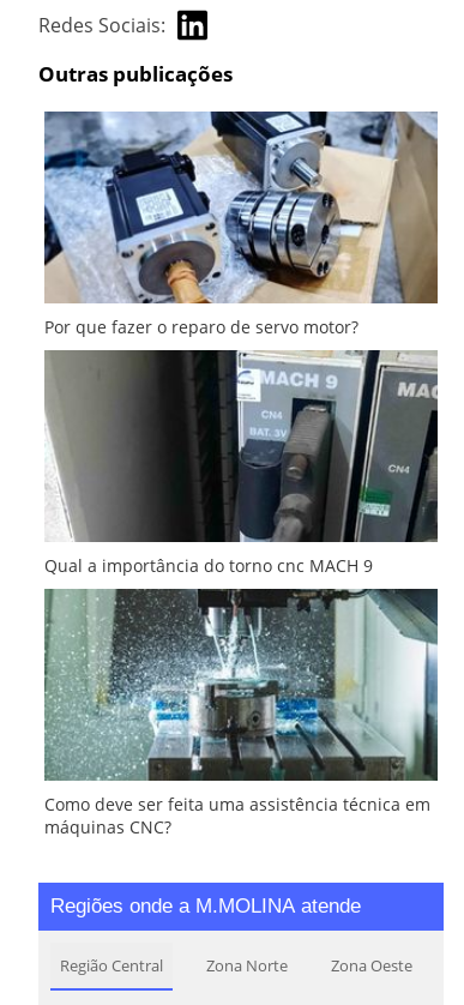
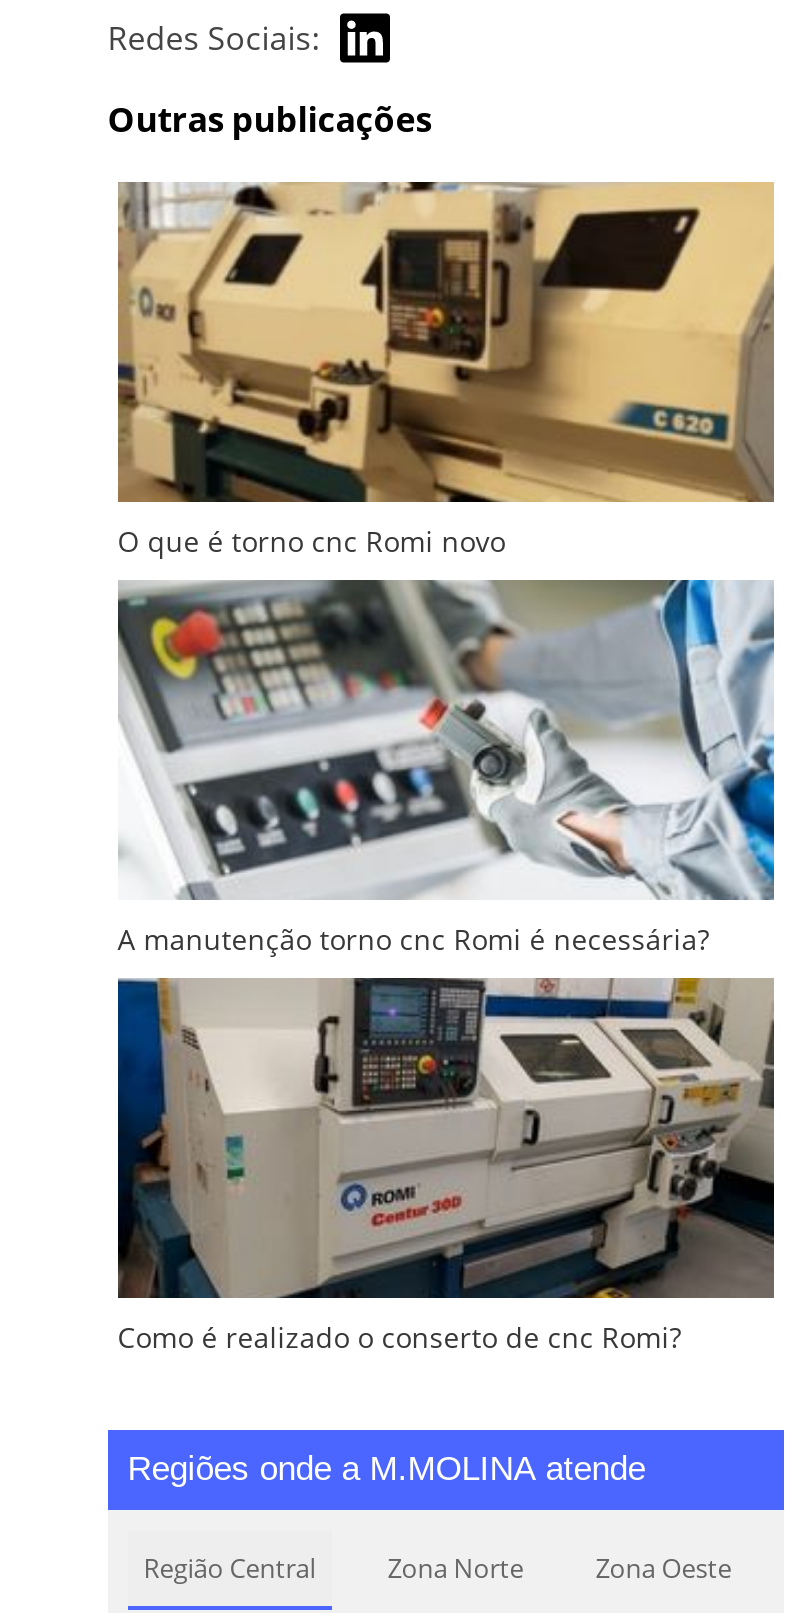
[43,110,439,339] [image] | Por que fazer o reparo de servo motor? -> [116,180,774,561] [image] | O que é torno cnc Romi novo
[44,350,439,577] [image] | Qual a importância do torno cnc MACH 9 -> [118,578,776,959] [image] | A manutenção torno cnc Romi é necessária?
[43,589,438,839] [image] | Como deve ser feita uma assistência técnica em | máquinas CNC? -> [116,976,776,1357] [image] | Como é realizado o conserto de cnc Romi?

